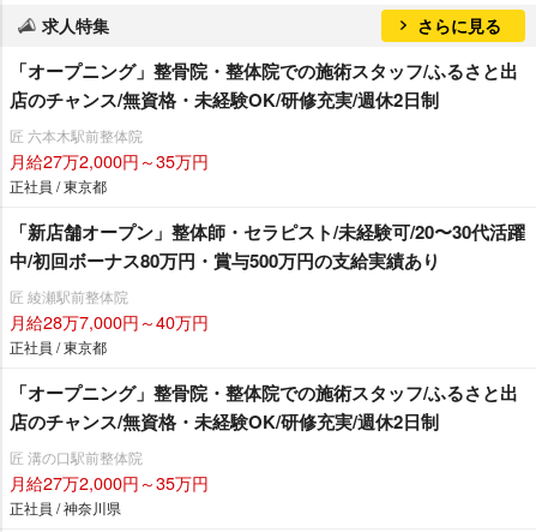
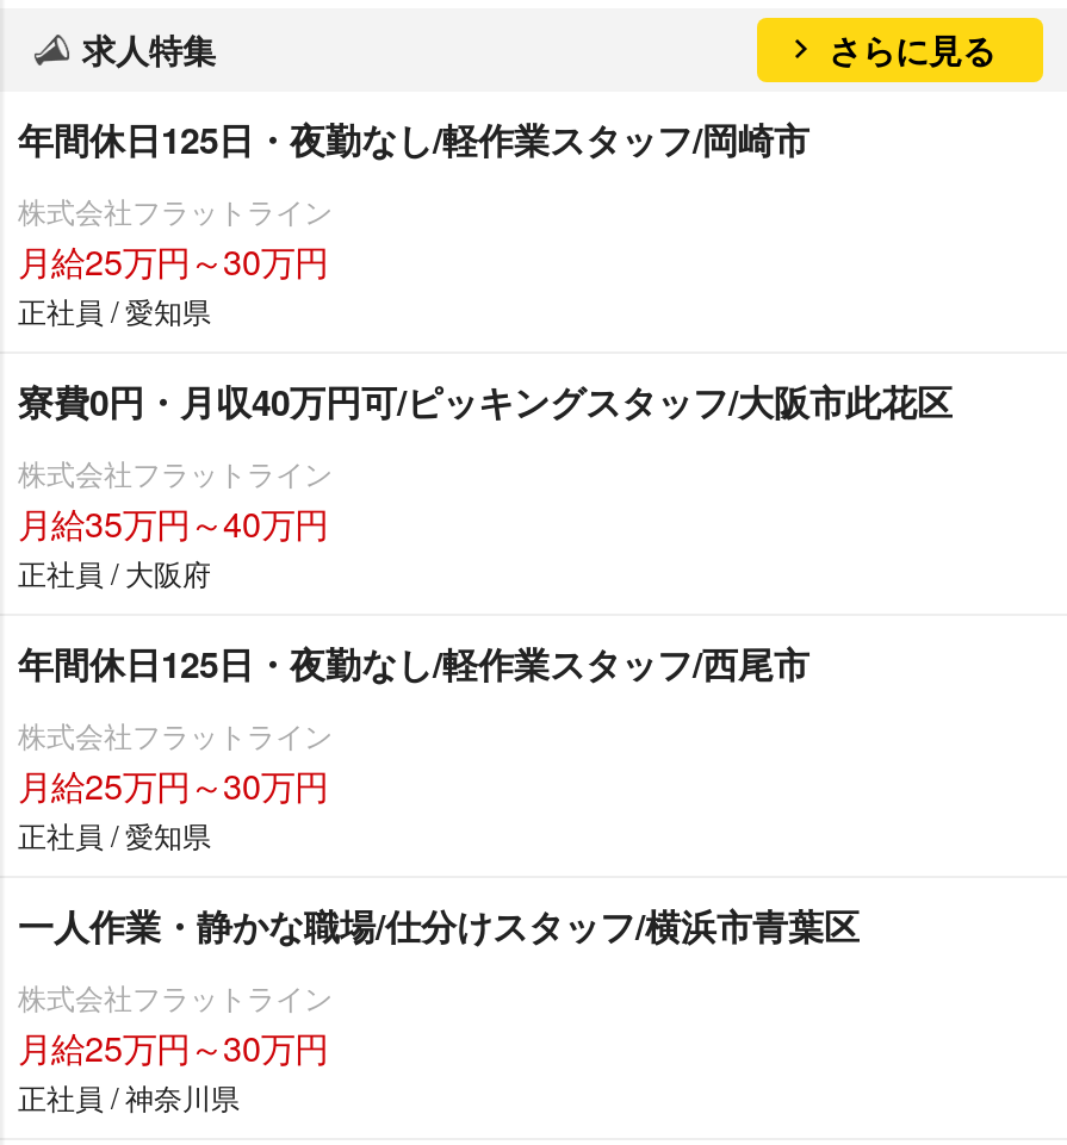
[10,58,525,495] 「オープニング」整骨院・整体院での施術スタッフ/ふるさと出 | 店のチャンス/無資格・未経験OK/研修充実/週休2日制 | 匠 六本木駅前整体院 | 月給27万2,000円～35万円 | 正社員 / 東京都 | 「新店舗オープン」整体師・セラピスト/未経験可/20〜30代活躍 | 中/初回ボーナス80万円・賞与500万円の支給実績あり | 匠 綾瀬駅前整体院 | 月給28万7,000円～40万円 | 正社員 / 東京都 | 「オープニング」整骨院・整体院での施術スタッフ/ふるさと出 | 店のチャンス/無資格・未経験OK/研修充実/週休2日制 | 匠 溝の口駅前整体院 | 月給27万2,000円～35万円 -> [18,113,953,1071] 年間休日125日・夜勤なし/軽作業スタッフ/岡崎市 | 株式会社フラットライン | 月給25万円～30万円 | 正社員 / 愛知県 | 寮費0円・月収40万円可/ピッキングスタッフ/大阪市此花区 | 株式会社フラットライン | 月給35万円～40万円 | 正社員 / 大阪府 | 年間休日125日・夜勤なし/軽作業スタッフ/西尾市 | 株式会社フラットライン | 月給25万円～30万円 | 正社員 / 愛知県 | 一人作業・静かな職場/仕分けスタッフ/横浜市青葉区 | 株式会社フラットライン | 月給25万円～30万円

